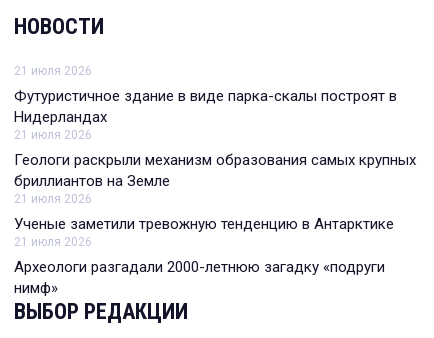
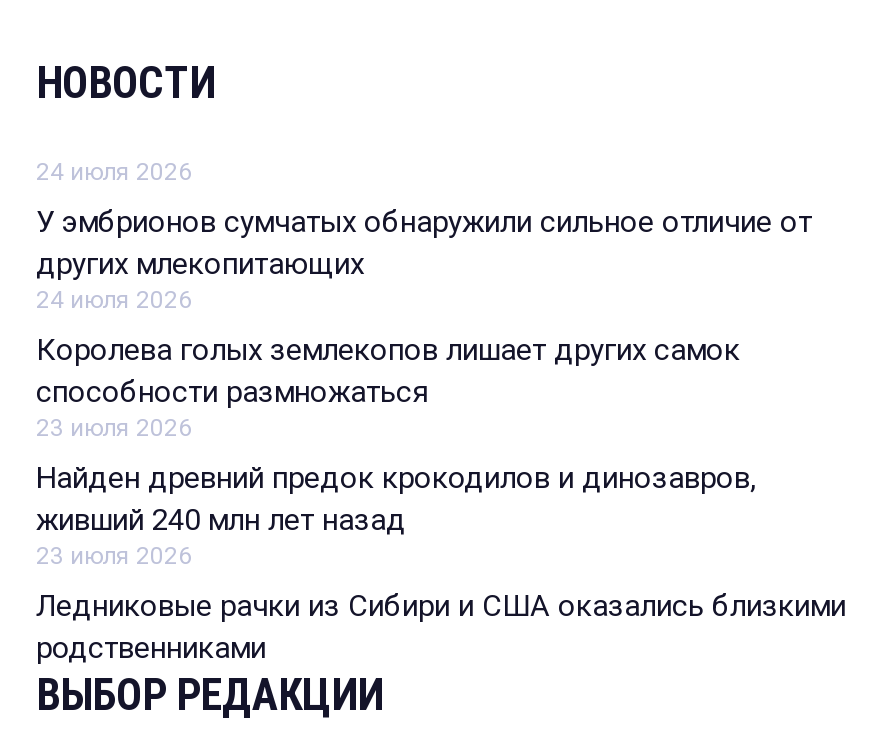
[14,64,92,78] 21 июля 2026 -> [36,158,192,186] 24 июля 2026
[14,87,397,142] Футуристичное здание в виде парка-скалы построят в | Нидерландах | 21 июля 2026 -> [36,204,812,314] У эмбрионов сумчатых обнаружили сильное отличие от | других млекопитающих | 24 июля 2026
[14,151,416,206] Геологи раскрыли механизм образования самых крупных | бриллиантов на Земле | 21 июля 2026 -> [36,332,740,442] Королева голых землекопов лишает других самок | способности размножаться | 23 июля 2026
[14,215,394,249] Ученые заметили тревожную тенденцию в Антарктике | 21 июля 2026 -> [36,460,756,570] Найден древний предок крокодилов и динозавров, | живший 240 млн лет назад | 23 июля 2026
[14,258,385,297] Археологи разгадали 2000-летнюю загадку «подруги | нимф» -> [36,588,846,666] Ледниковые рачки из Сибири и США оказались близкими | родственниками

